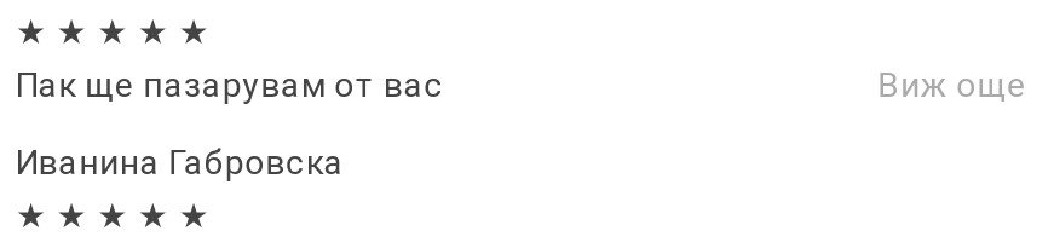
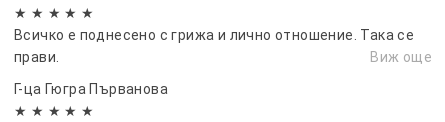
[16,64,445,103] Пак ще пазарувам от вас -> [14,27,414,65] Всичко е поднесено с грижа и лично отношение. Така се | прави.
[16,142,344,181] Иванина Габровска -> [14,81,168,97] Г-ца Гюгра Първанова

